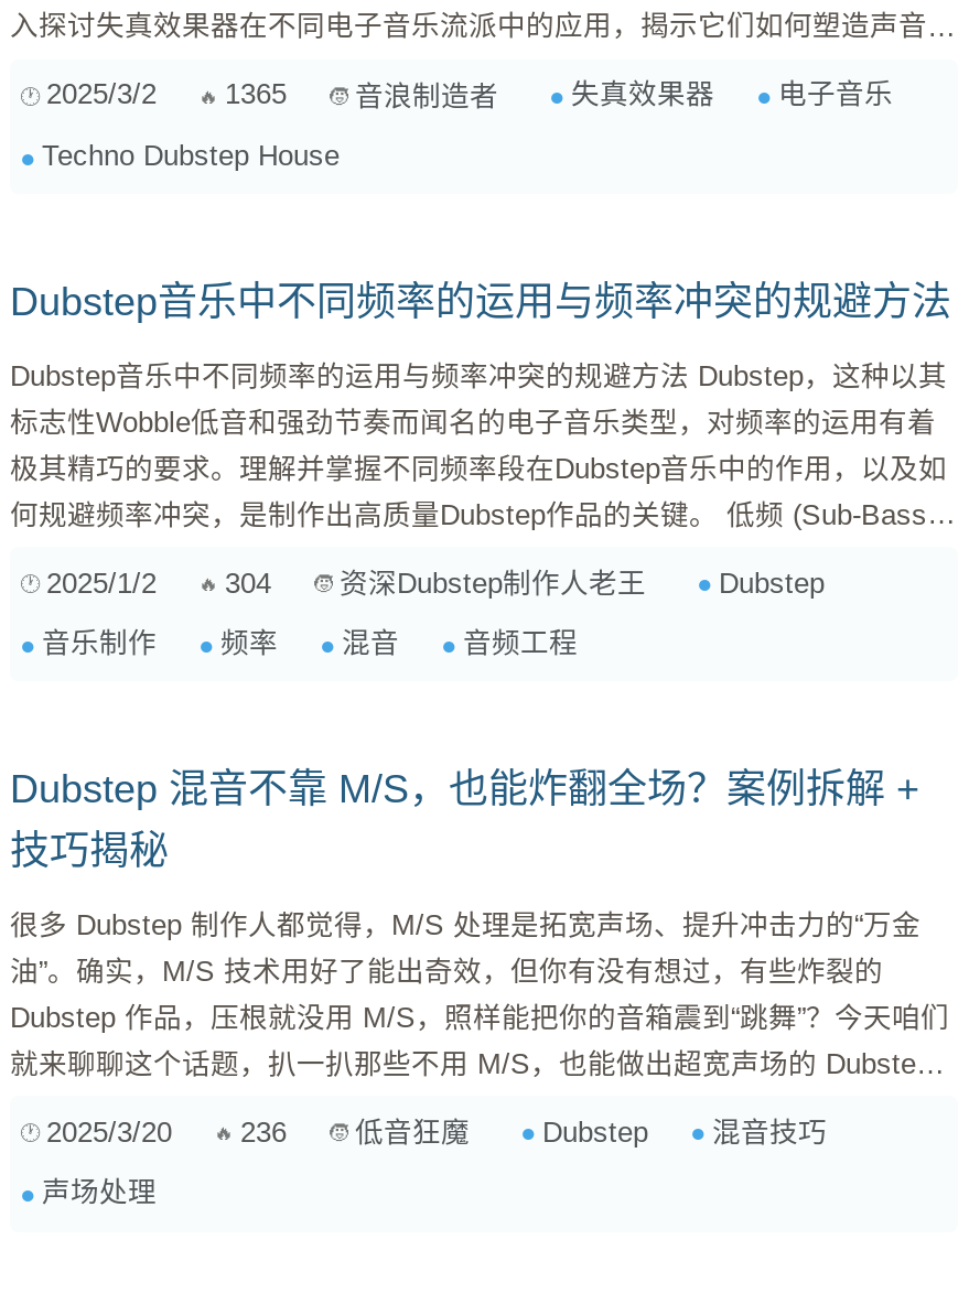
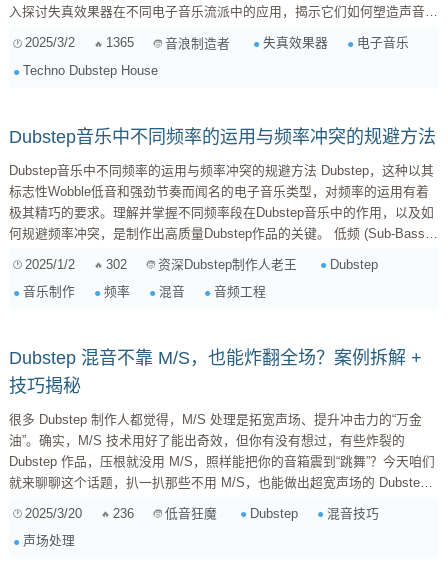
[225,565,271,599] 304 -> [106,256,127,271] 302

